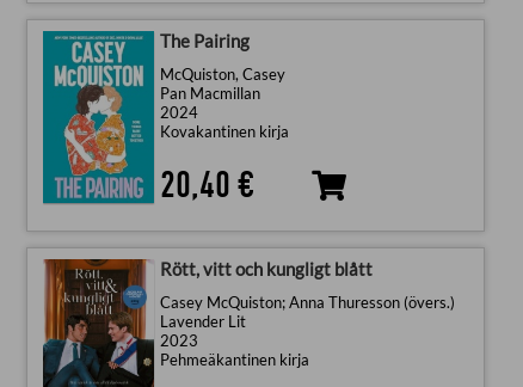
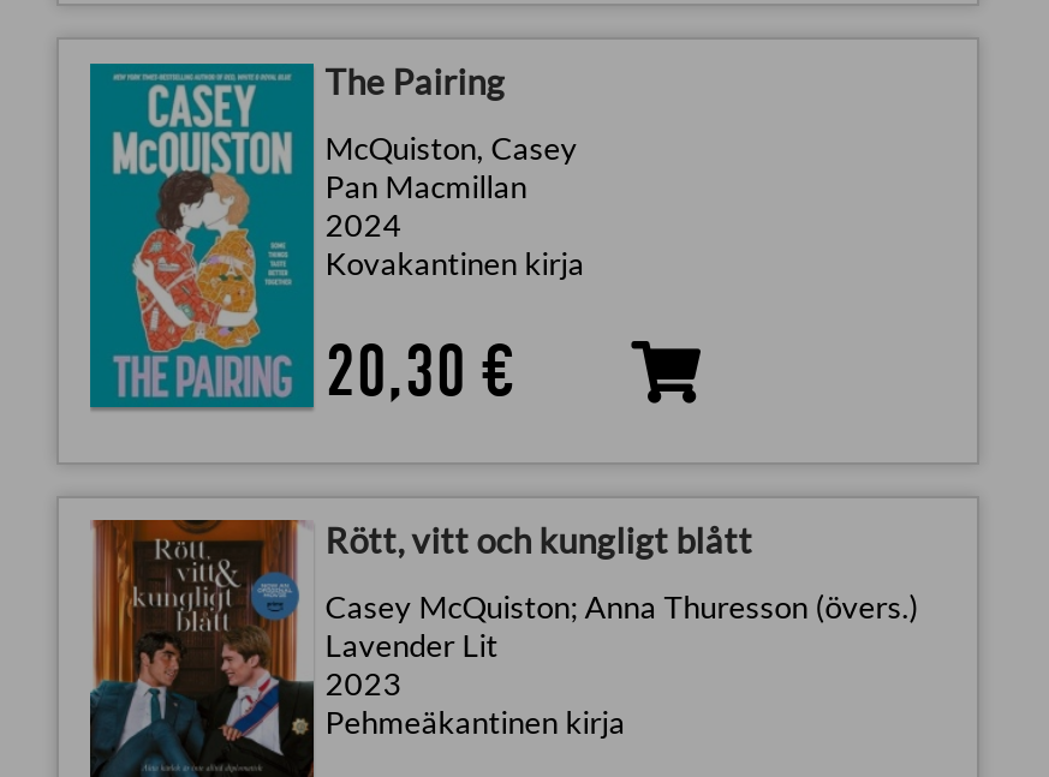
[160,164,254,207] 20,40 € -> [325,329,515,415] 20,30 €

